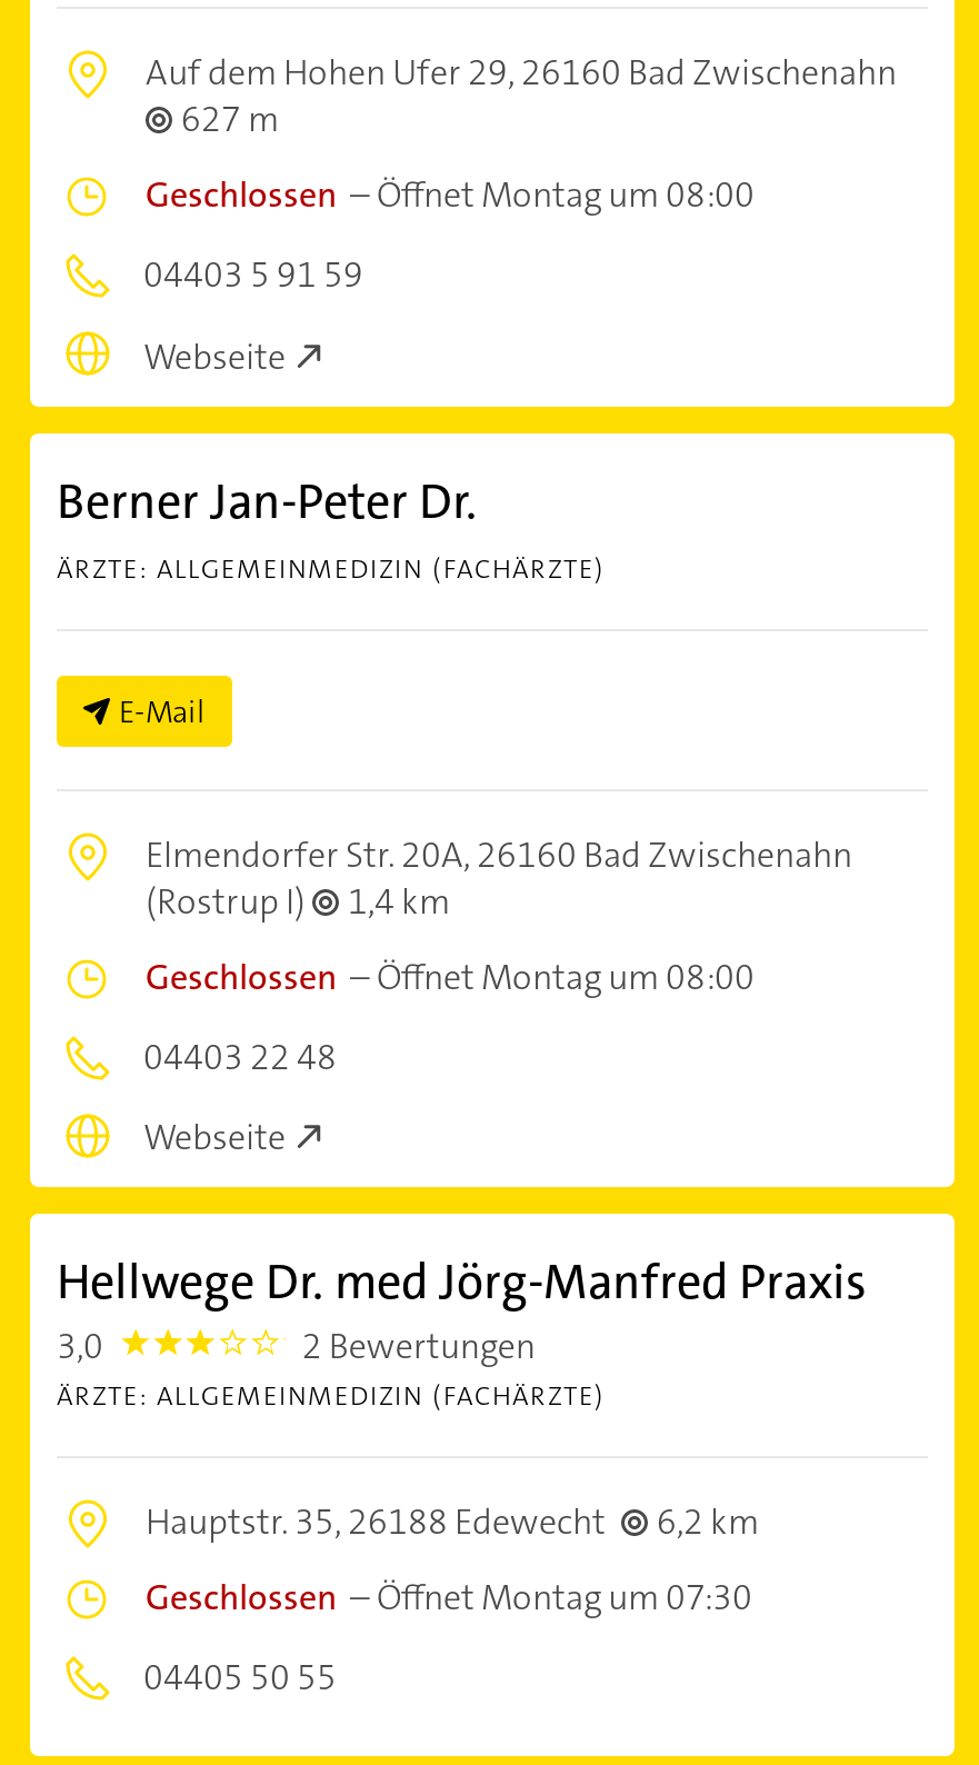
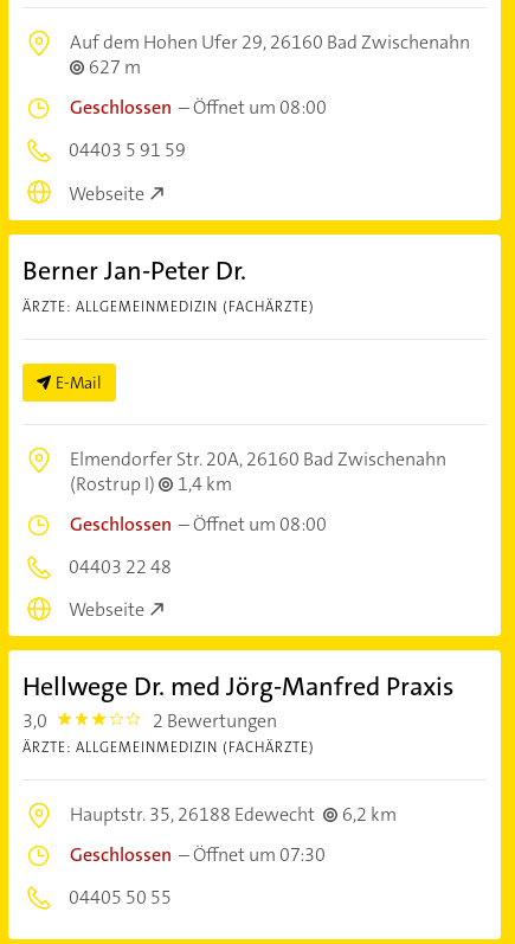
[146,171,755,218] Geschlossen –Öffnet Montag um 08:00 -> [70,95,327,120] Geschlossen –Öffnet um 08:00
[146,953,755,999] Geschlossen –Öffnet Montag um 08:00 -> [70,511,327,536] Geschlossen –Öffnet um 08:00
[146,1574,752,1621] Geschlossen –Öffnet Montag um 07:30 -> [70,842,326,867] Geschlossen –Öffnet um 07:30

